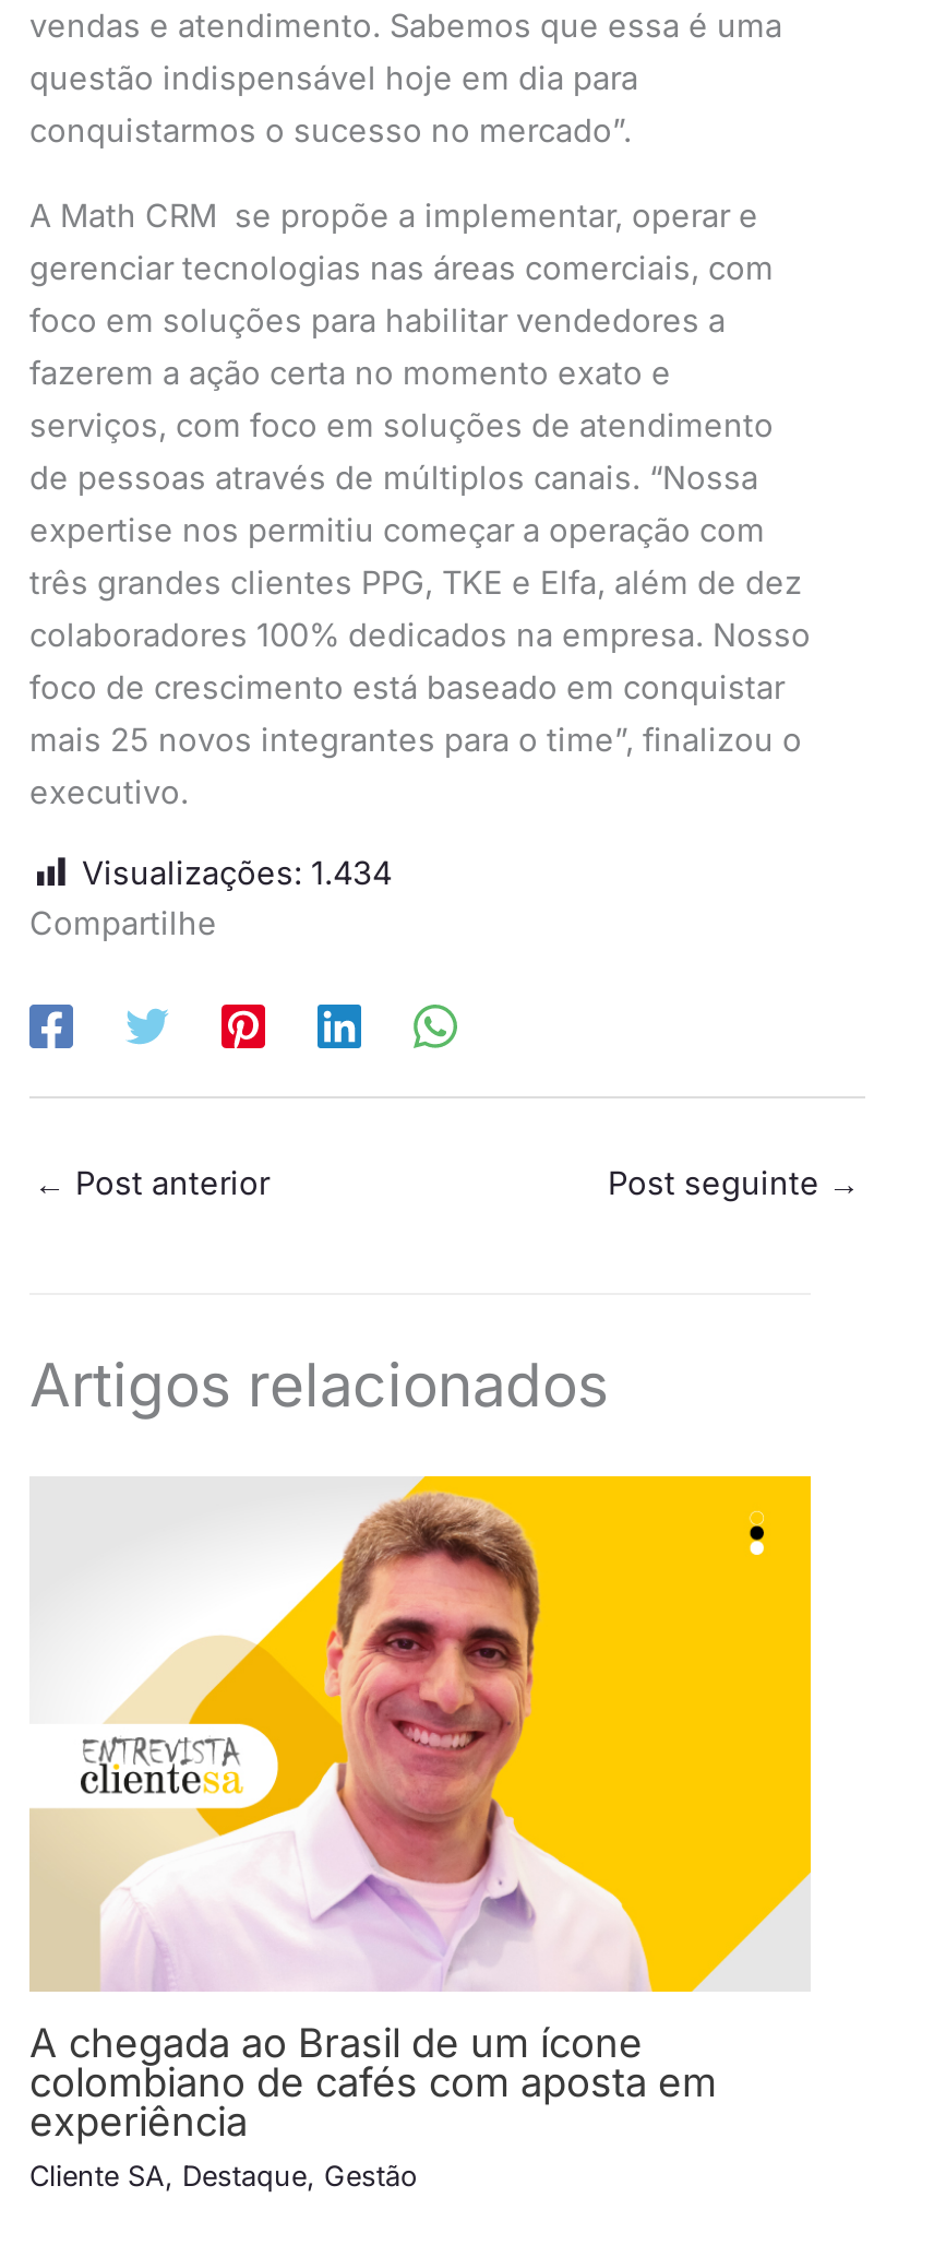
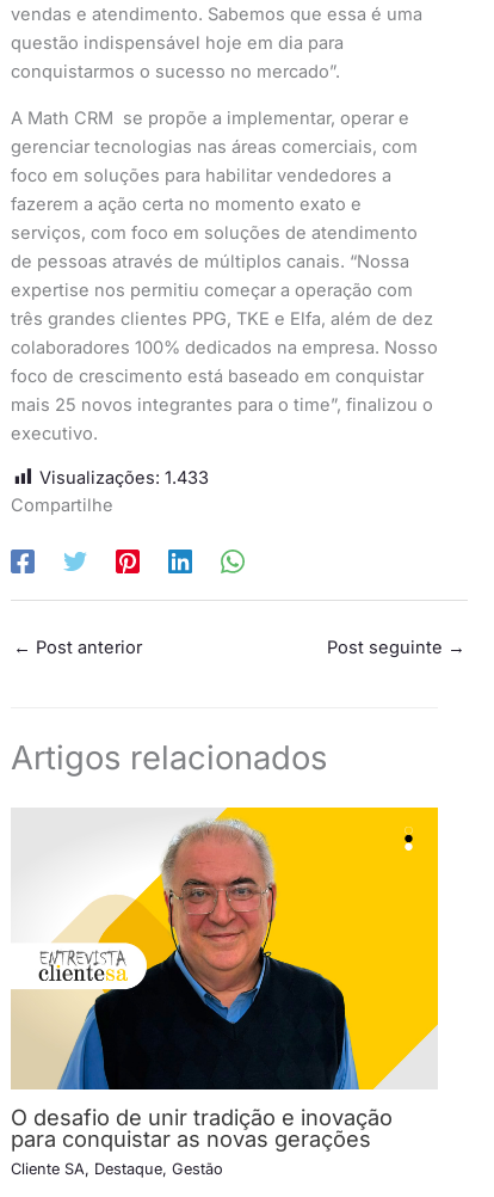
[82,853,392,892] Visualizações: 1.434 -> [39,467,209,488] Visualizações: 1.433
[29,1492,717,2145] [image] | A chegada ao Brasil de um ícone | colombiano de cafés com aposta em | experiência -> [11,817,393,1152] [image] | O desafio de unir tradição e inovação | para conquistar as novas gerações

